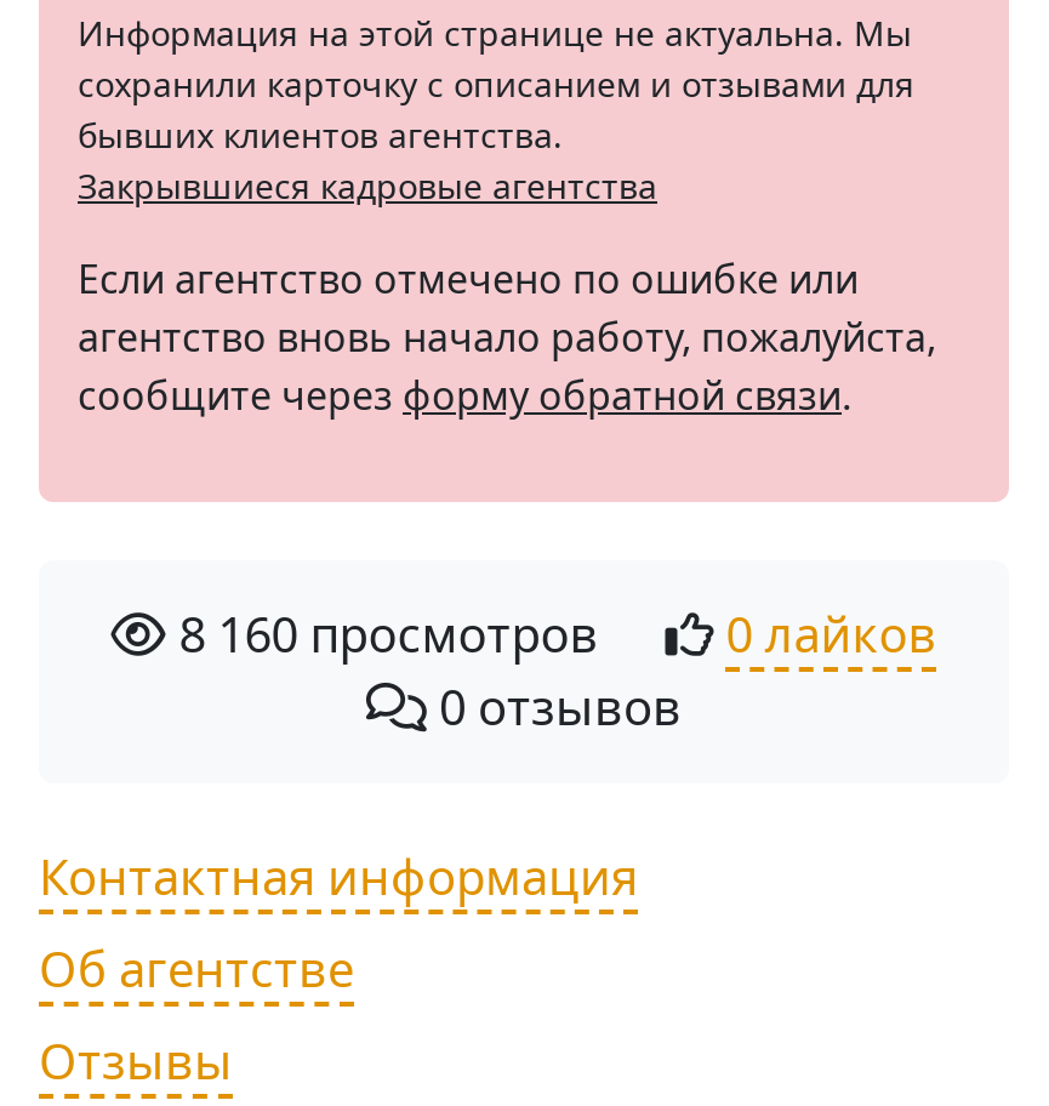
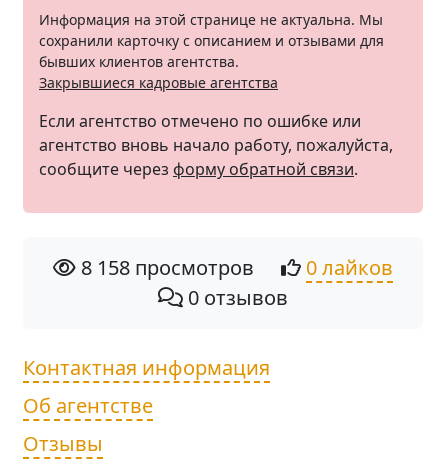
[167,602,599,667] 8 160 просмотров -> [76,254,254,281] 8 158 просмотров

